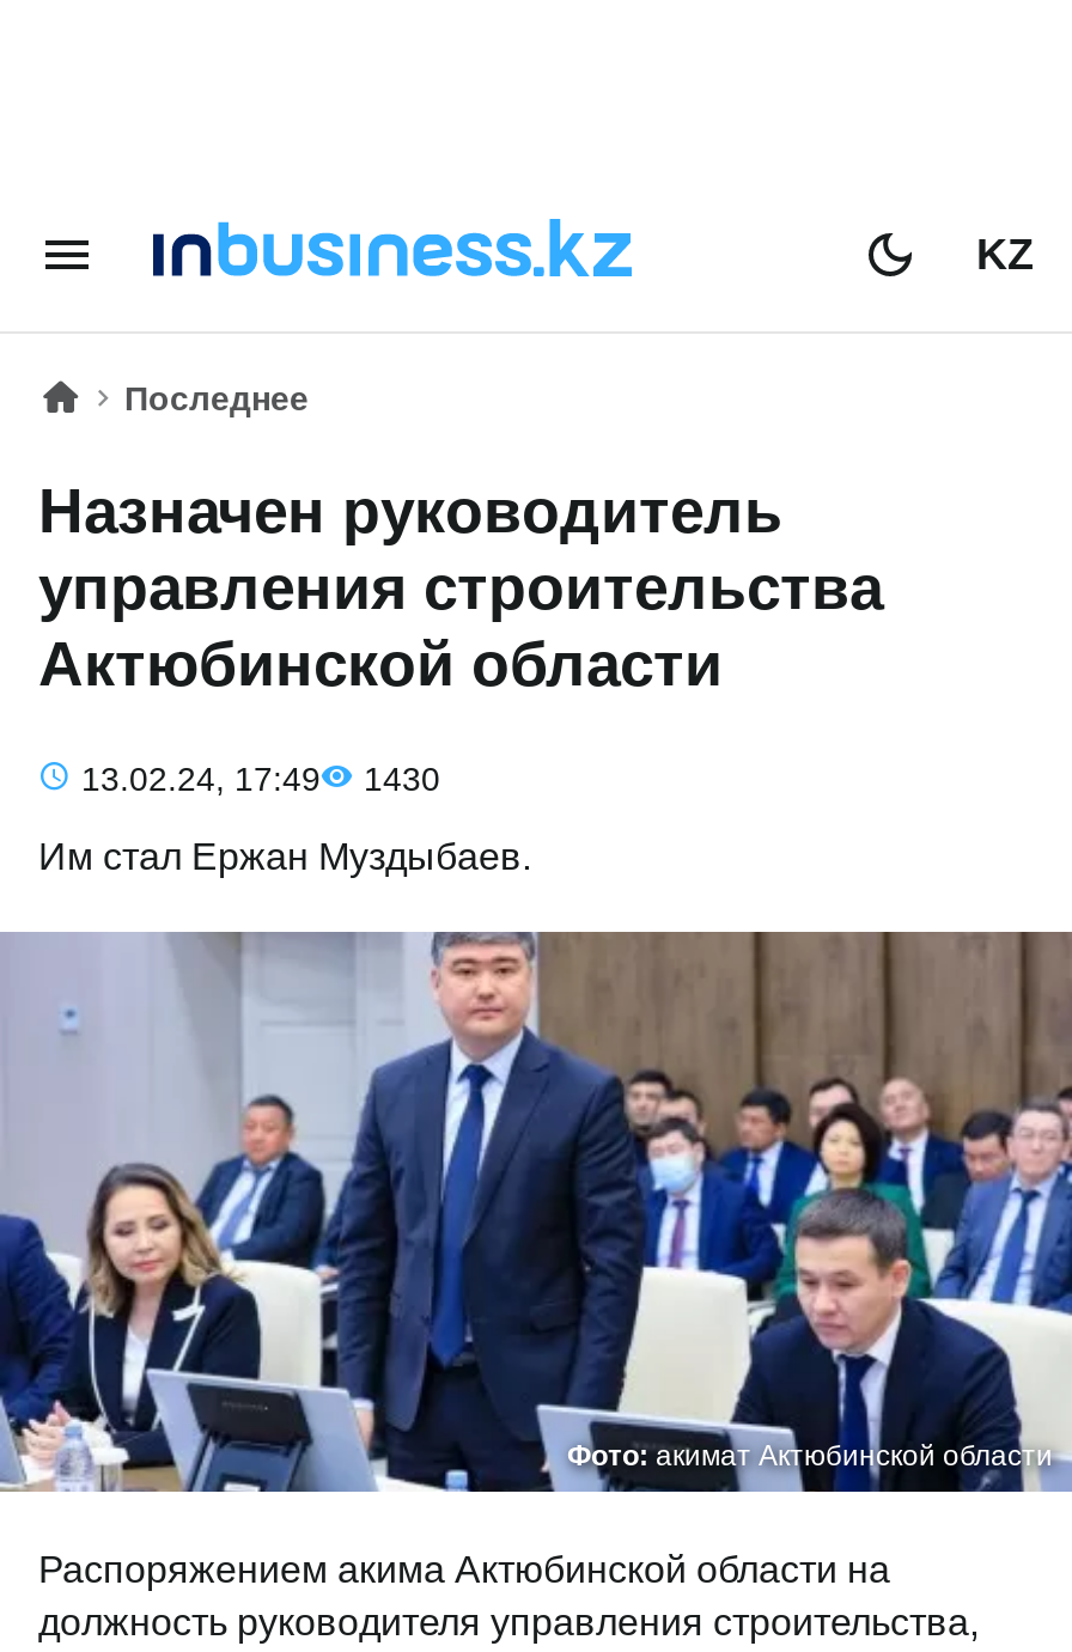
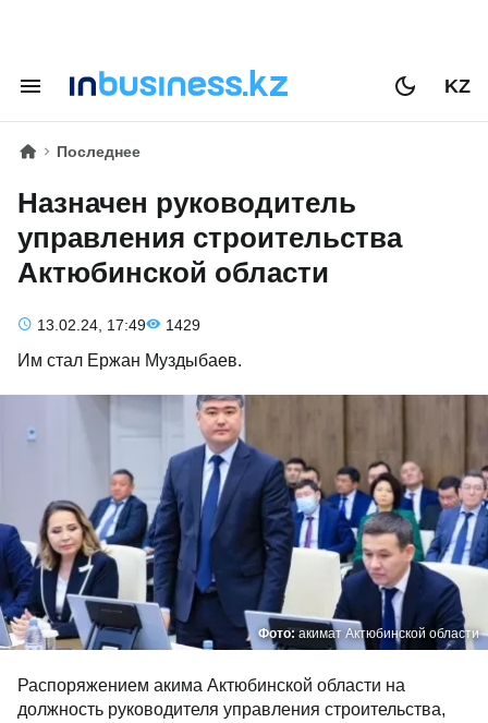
[81,760,440,798] 13.02.24, 17:49 1430 -> [37,316,200,334] 13.02.24, 17:49 1429

